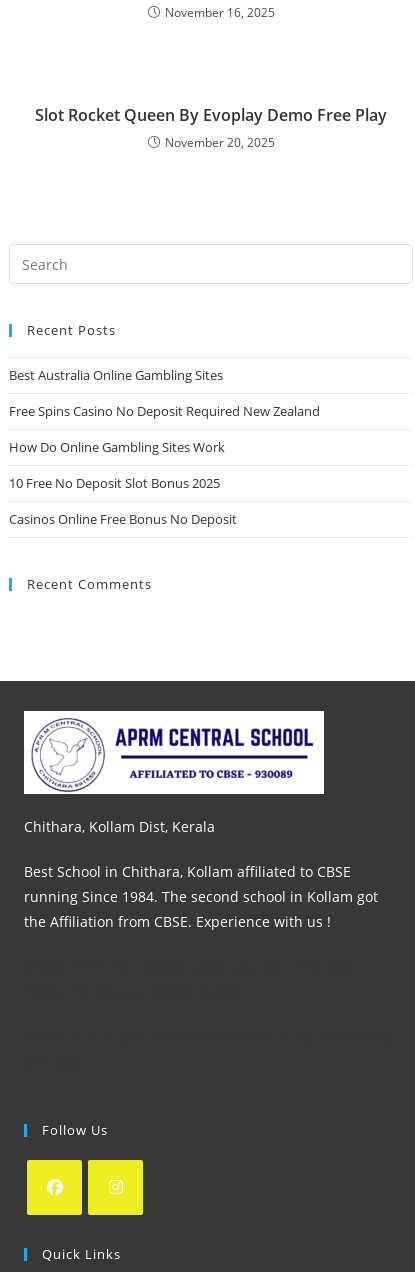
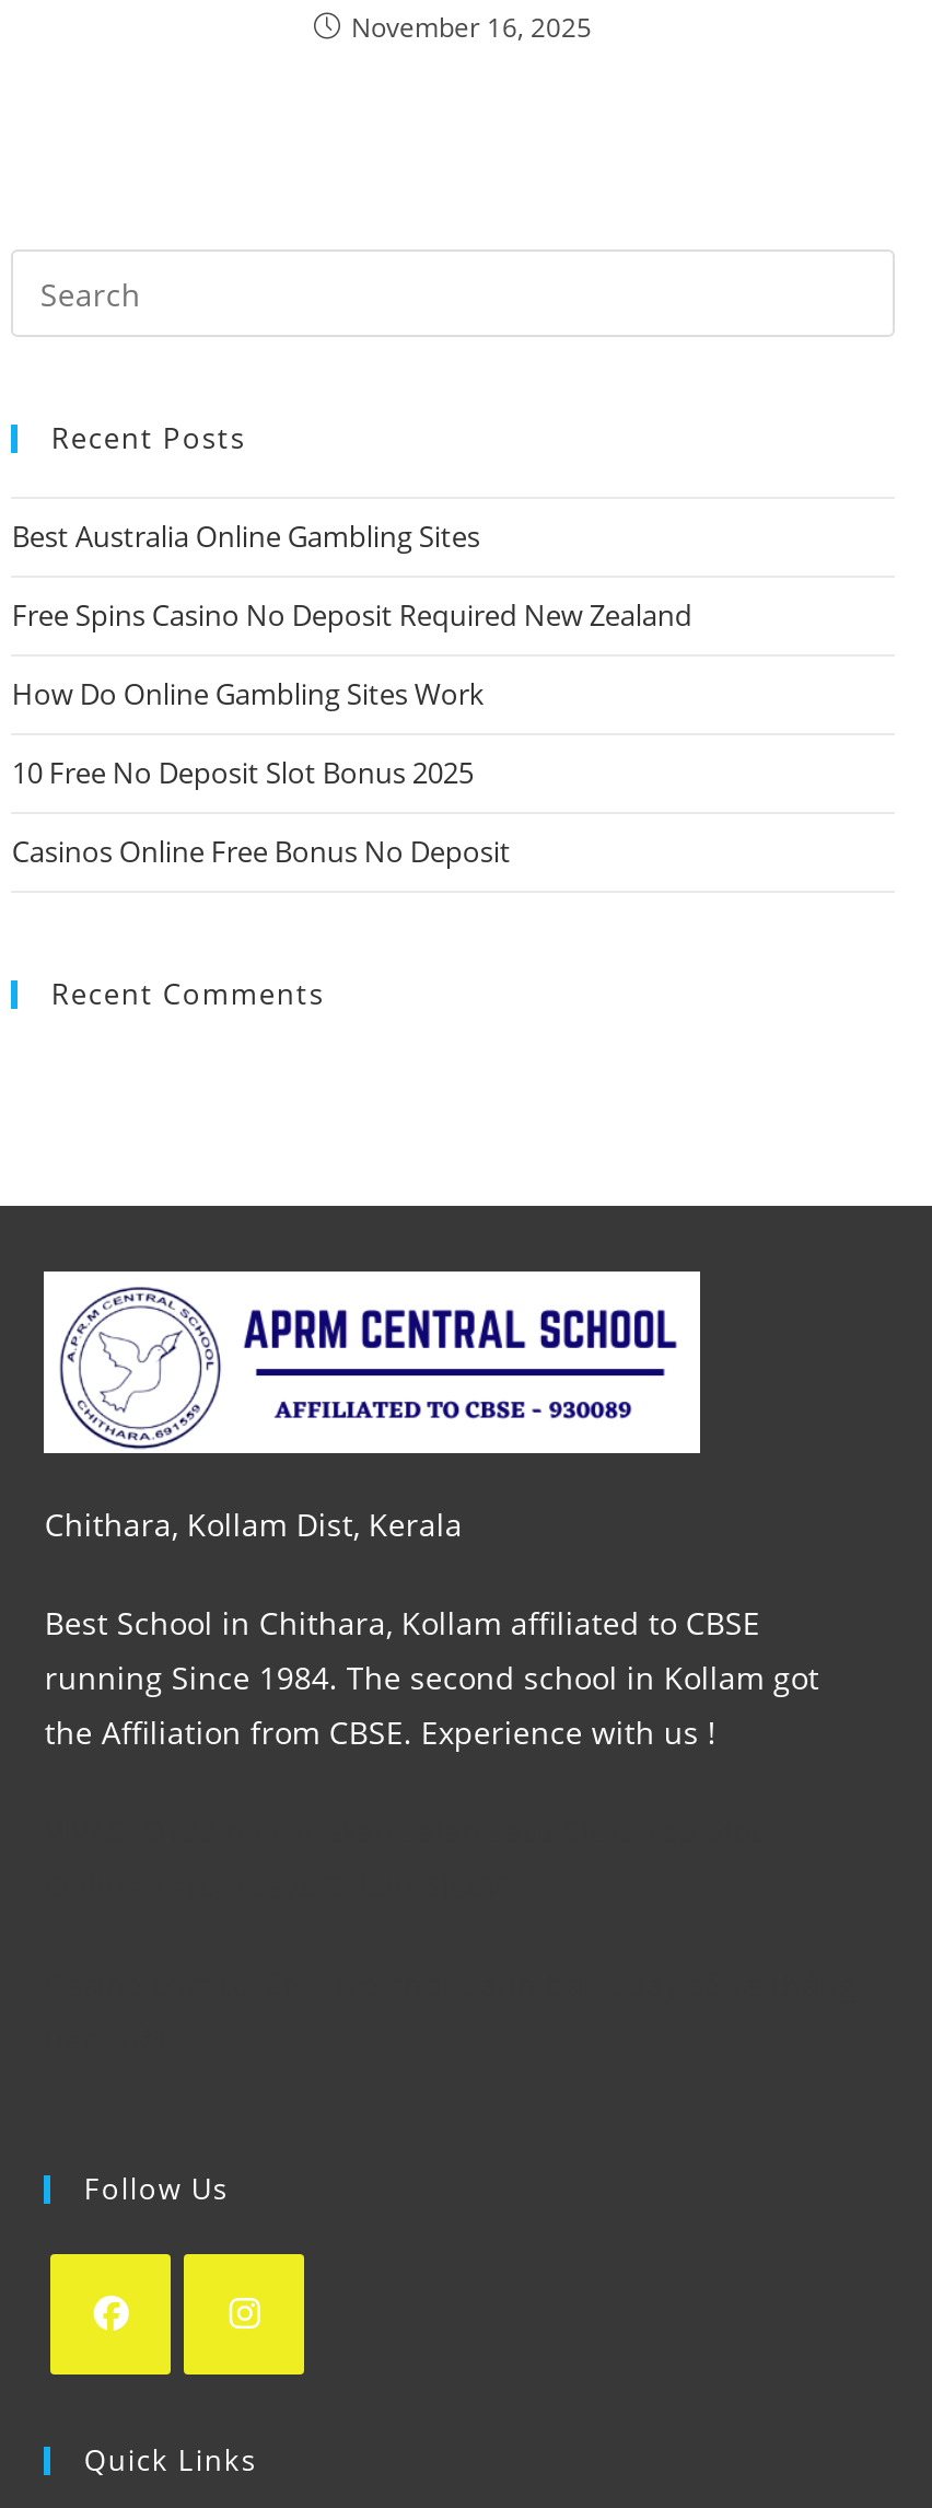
[35,104,387,151] Slot Rocket Queen By Evoplay Demo Free Play | November 20, 2025 -> none

